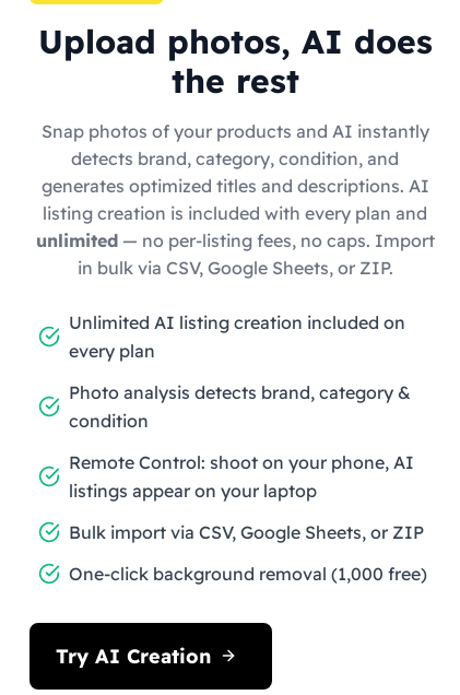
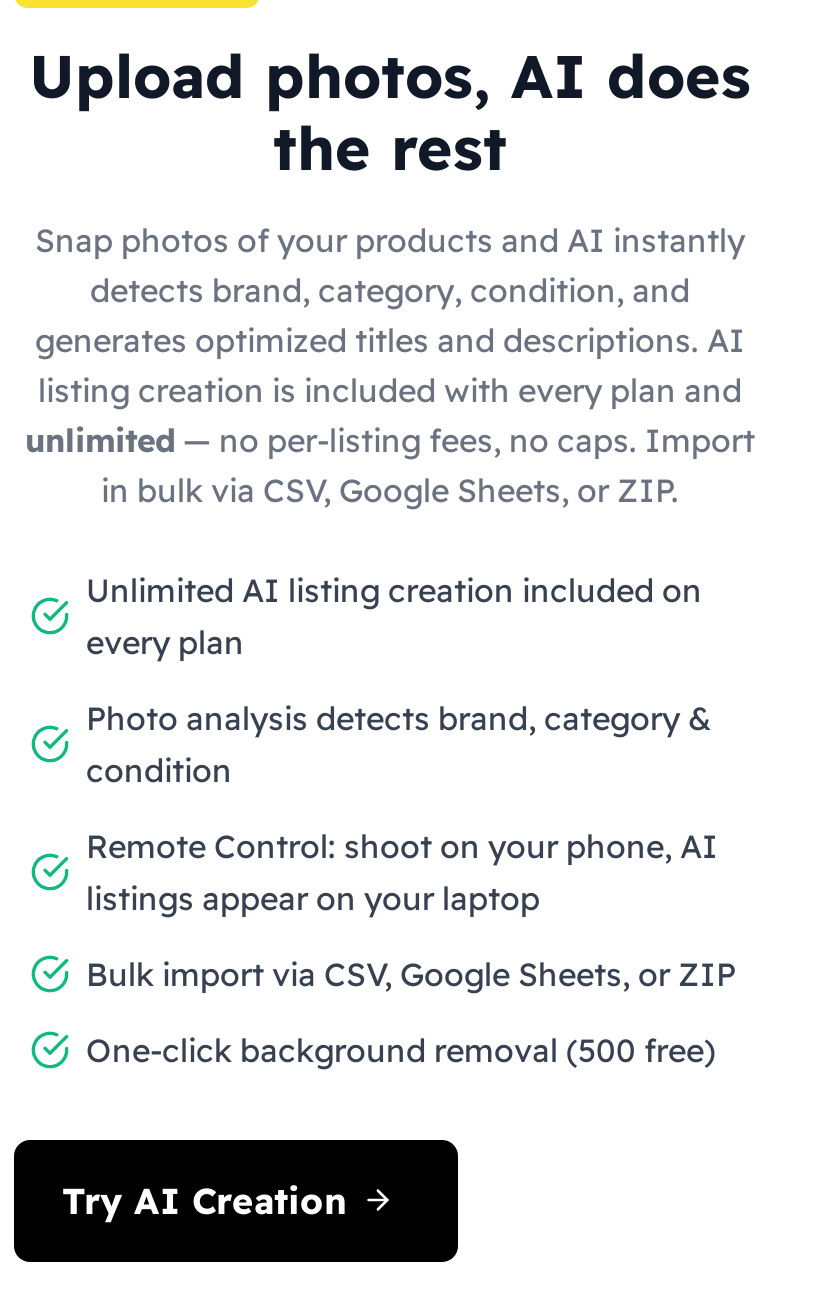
[69,563,427,585] One-click background removal (1,000 free) -> [86,1030,716,1070] One-click background removal (500 free)

